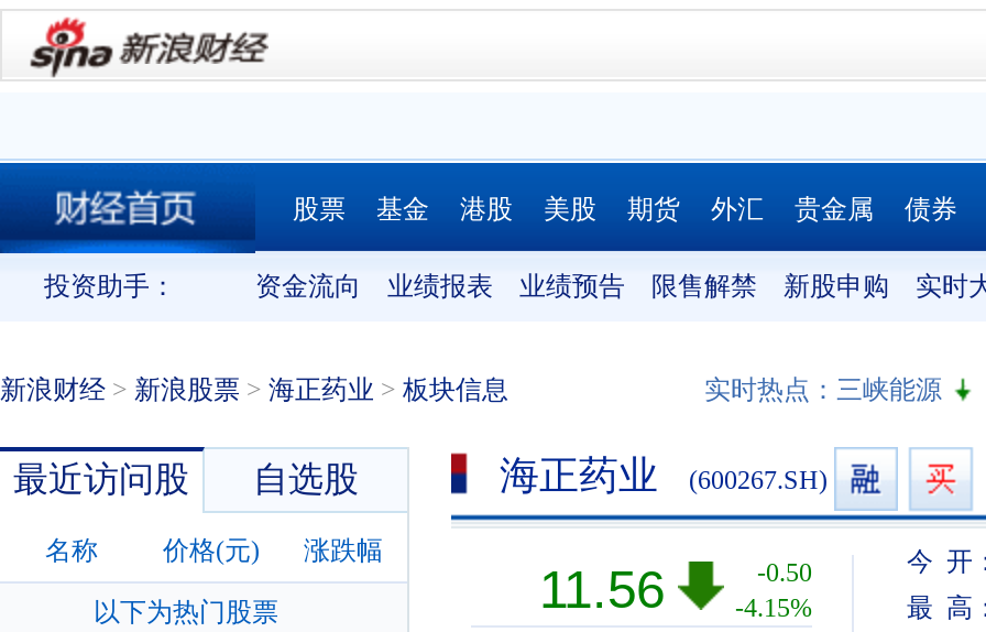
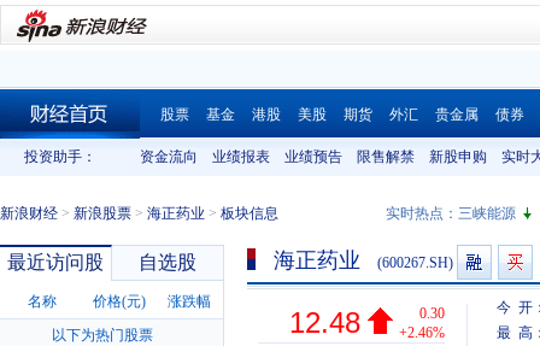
[539,559,665,619] 11.56 -> [289,306,360,339] 12.48
[757,557,812,588] -0.50 -> [419,305,445,322] 0.30
[735,592,812,623] -4.15% -> [399,324,445,341] +2.46%

